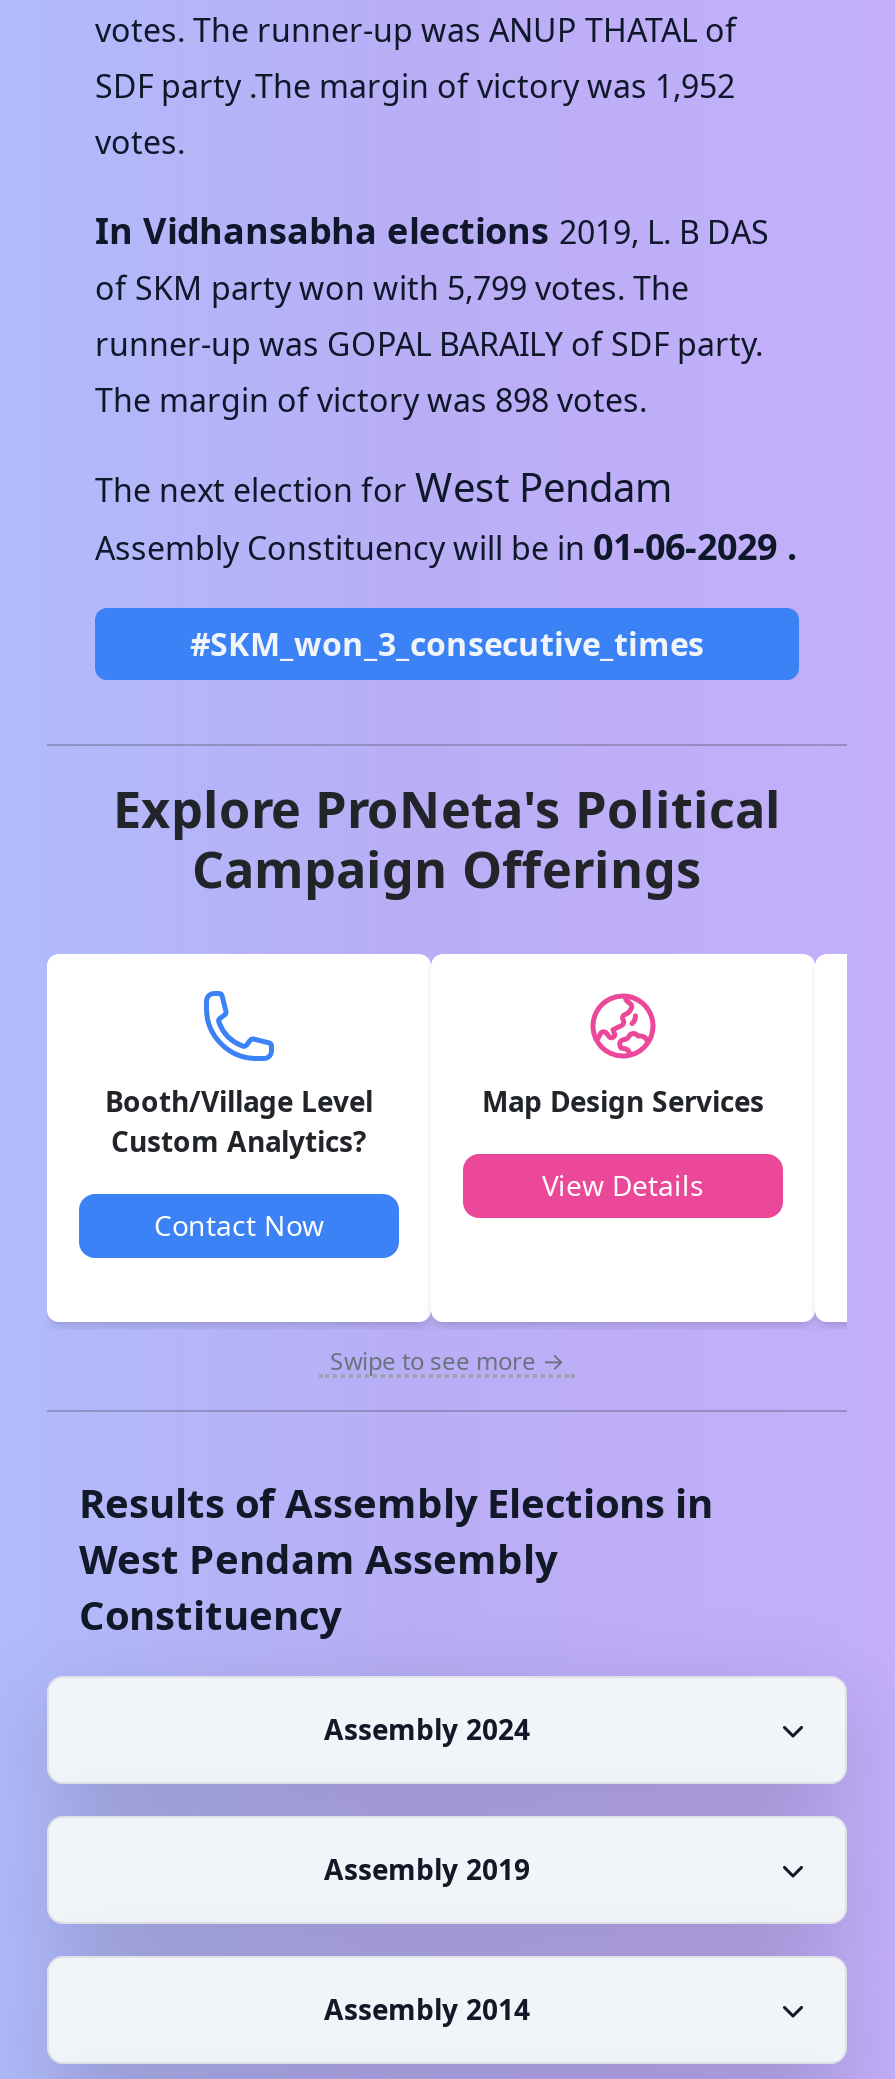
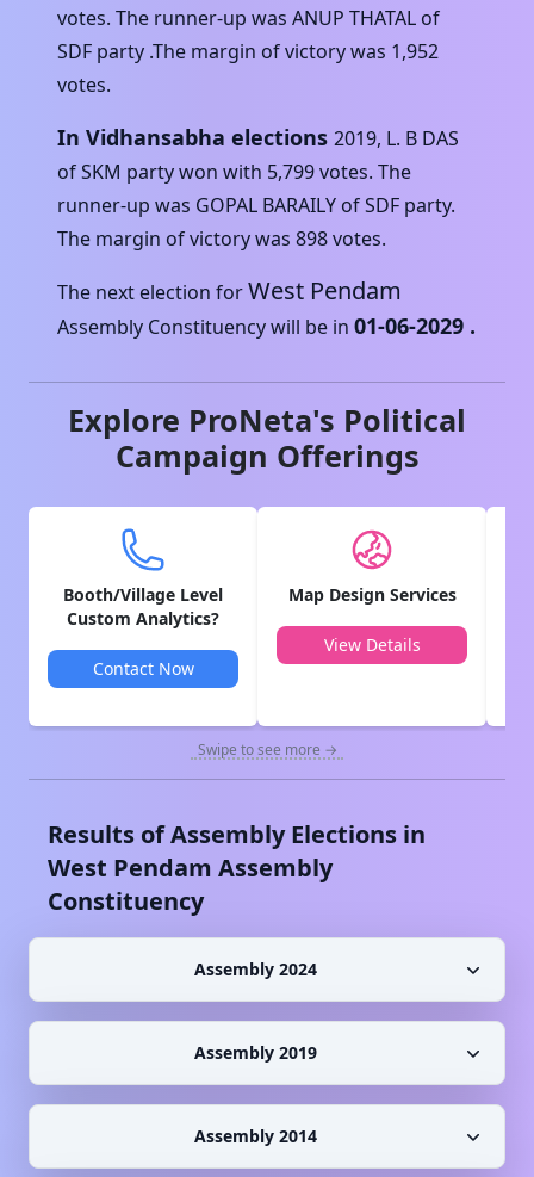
[190,621,704,665] #SKM_won_3_consecutive_times -> none

